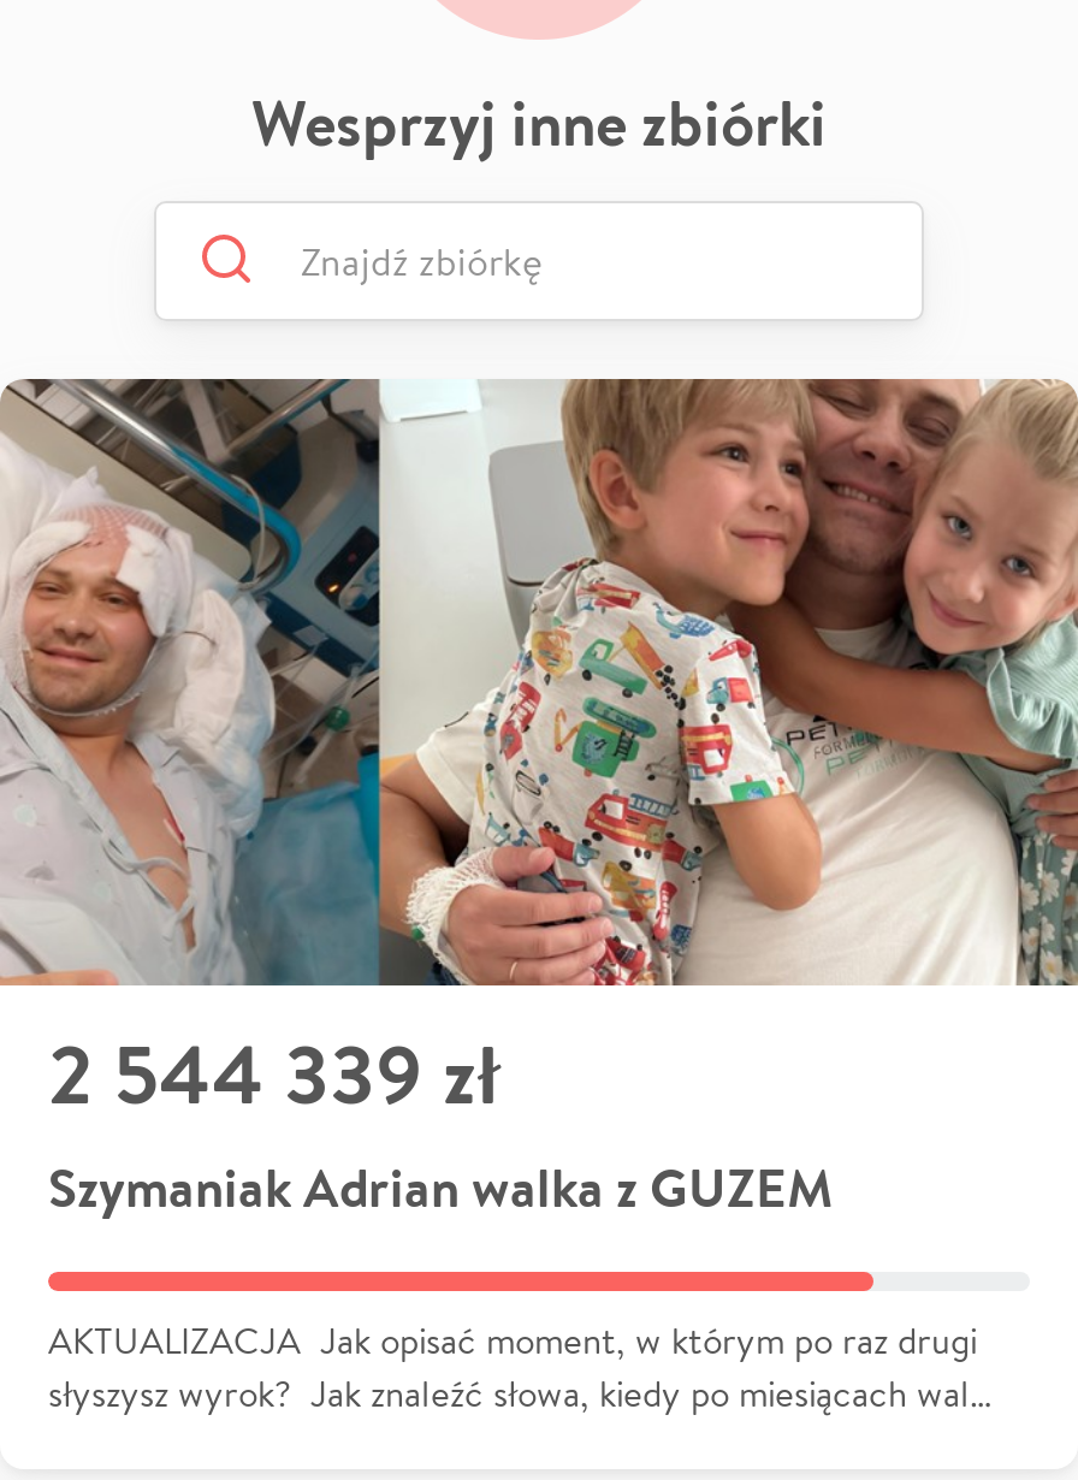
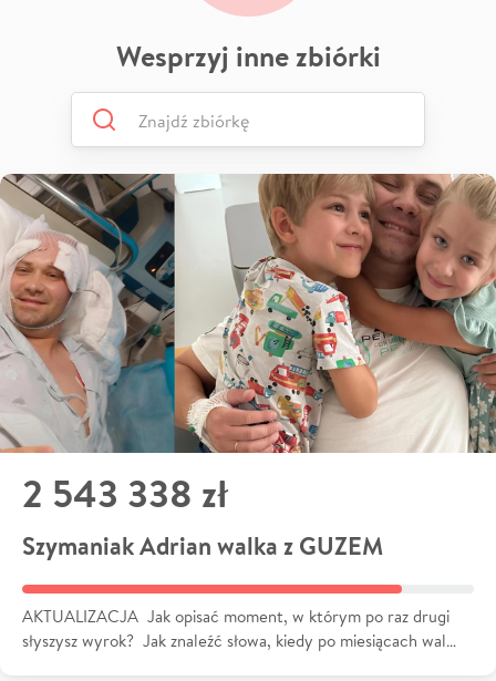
[48,1016,500,1129] 2 544 339 zł -> [22,468,228,520] 2 543 338 zł

